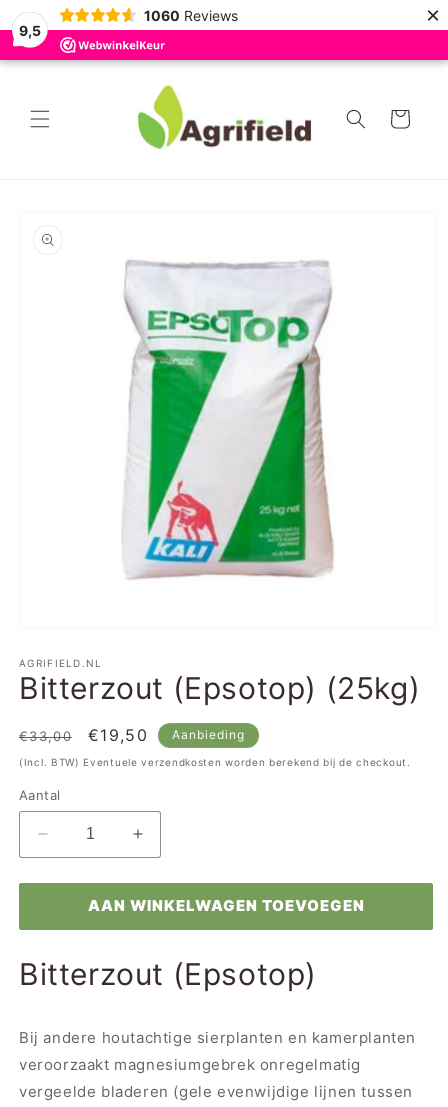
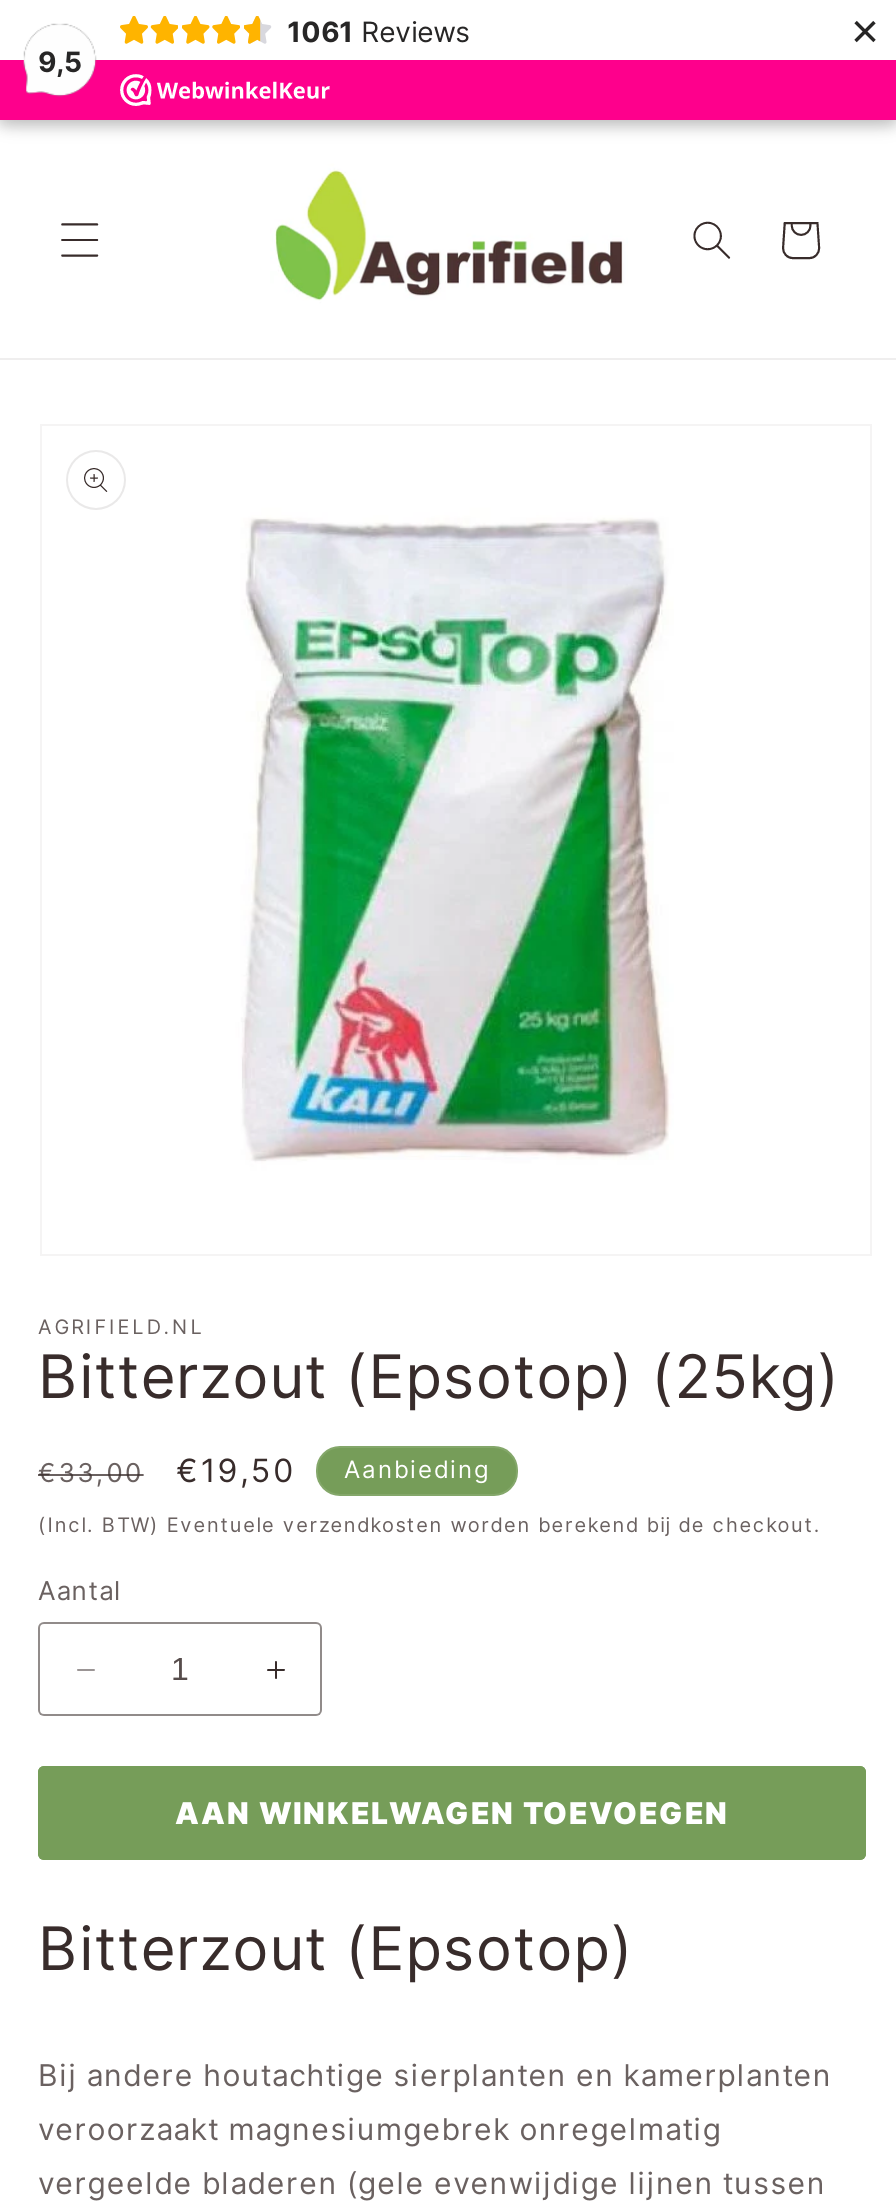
[144,6,238,23] 1060 Reviews -> [287,13,469,47] 1061 Reviews

